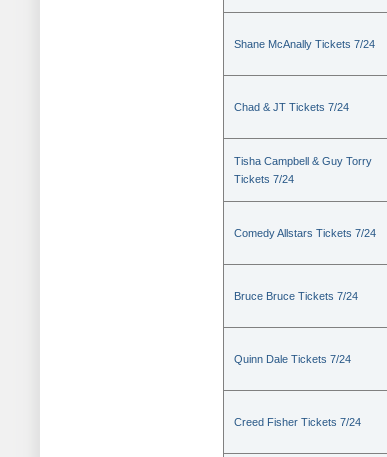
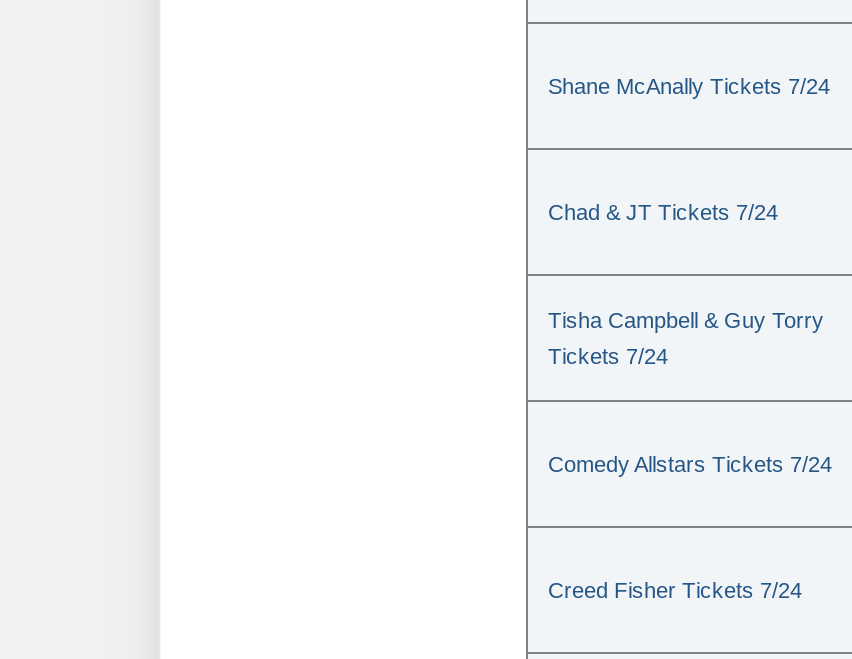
[234,290,358,302] Bruce Bruce Tickets 7/24 -> none
[234,353,351,365] Quinn Dale Tickets 7/24 -> none

